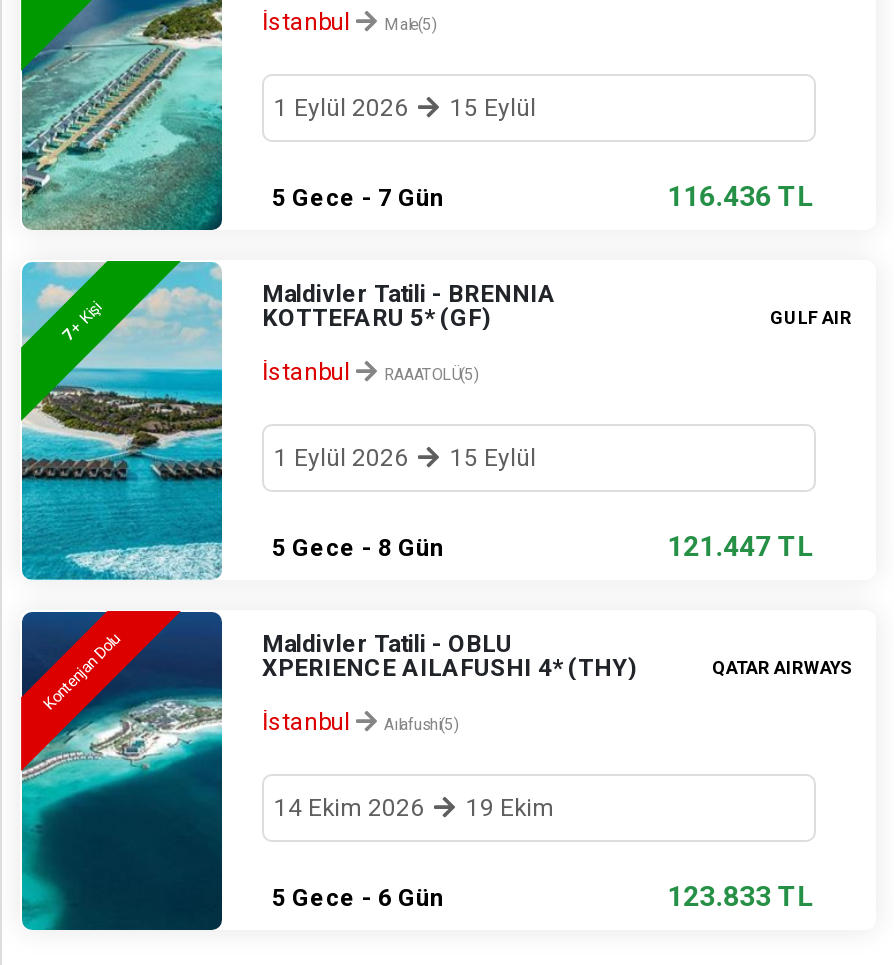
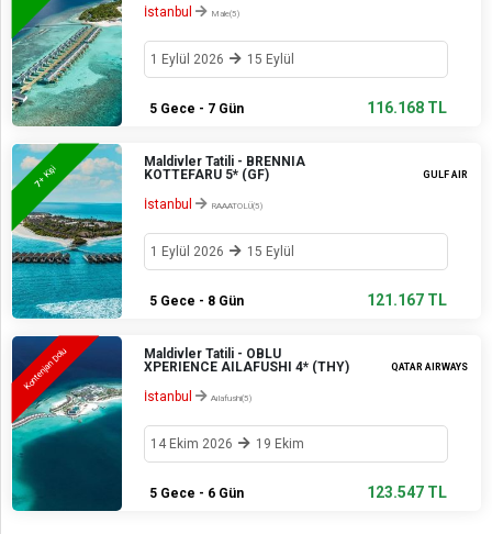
[667,180,813,212] 116.436 TL -> [366,99,447,117] 116.168 TL
[667,530,813,562] 121.447 TL -> [366,291,447,309] 121.167 TL
[667,880,813,912] 123.833 TL -> [366,484,447,501] 123.547 TL

